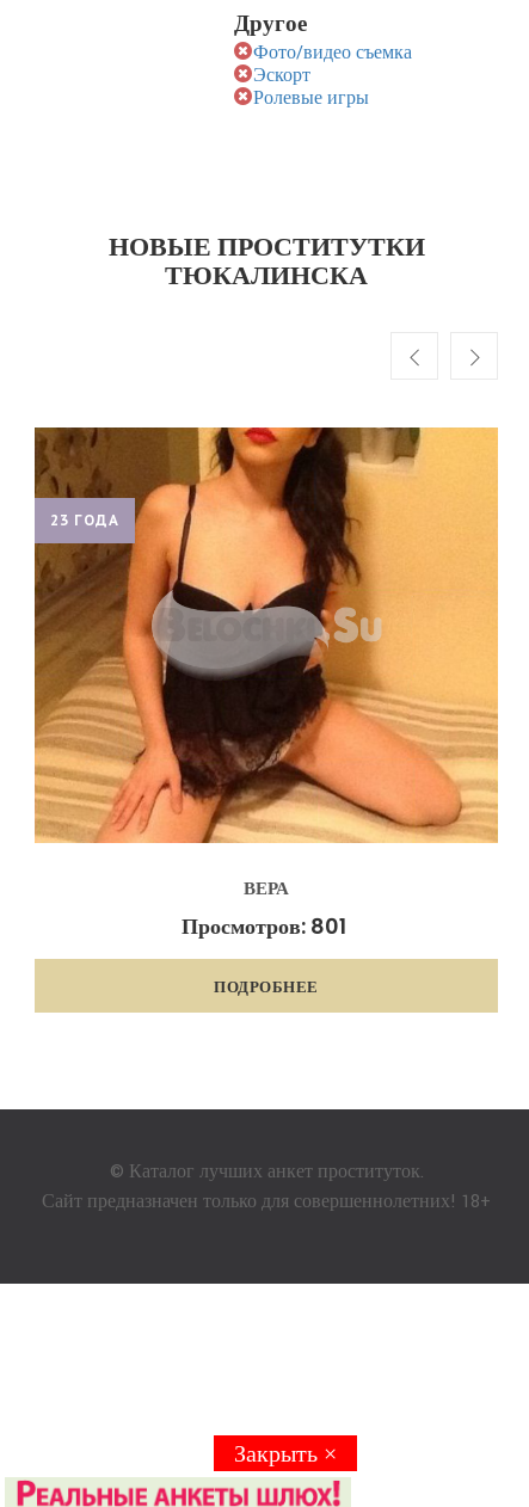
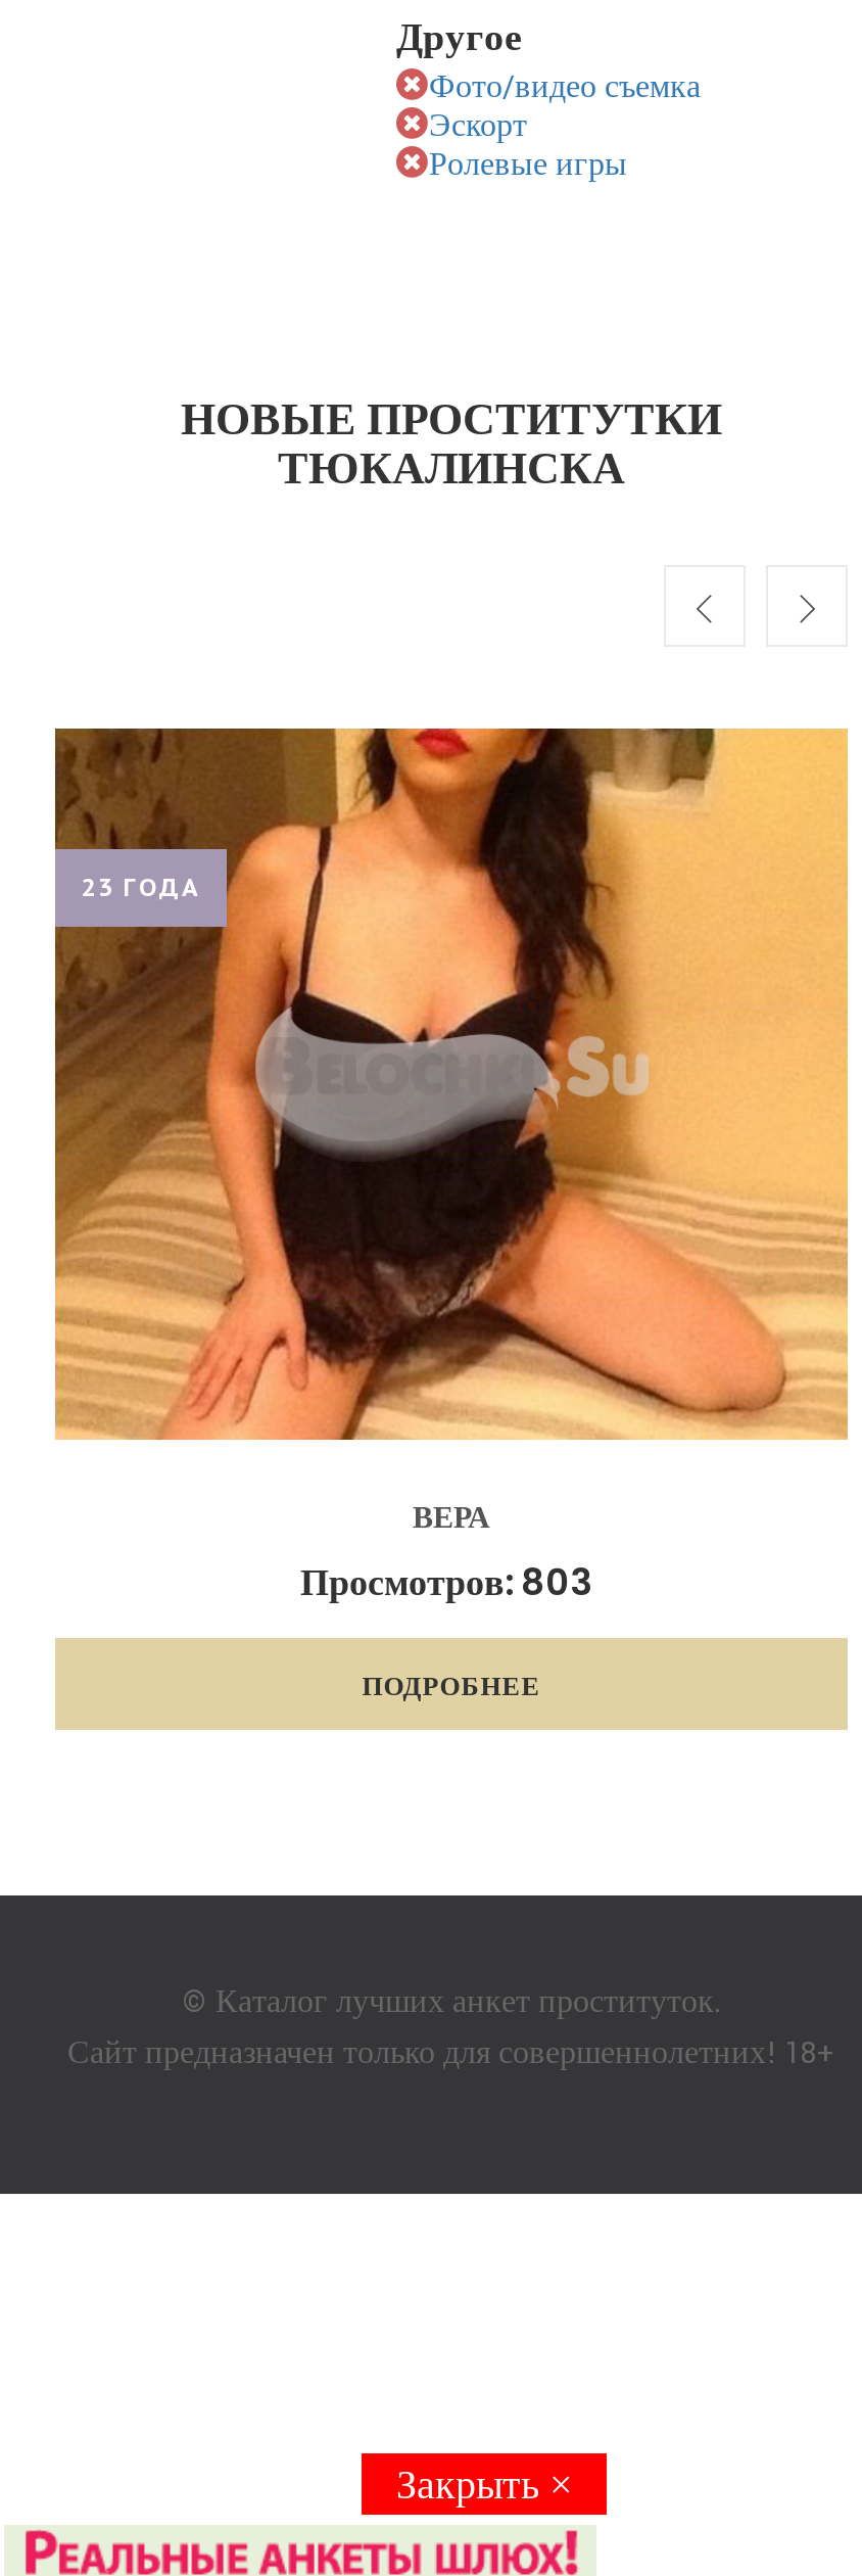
[181,912,346,942] Просмотров: 801 -> [300,1557,592,1608] Просмотров: 803

